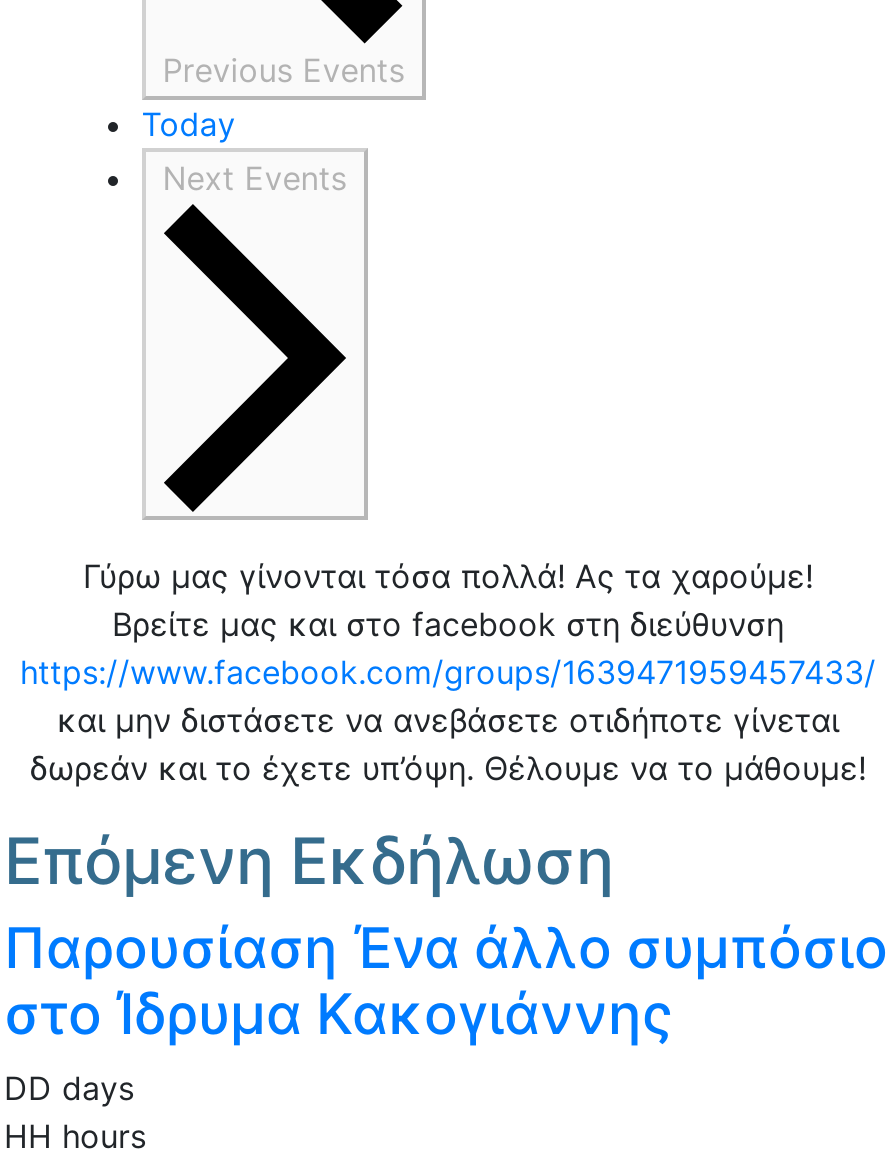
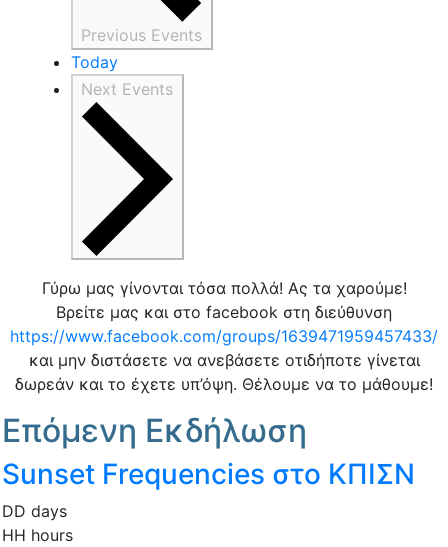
[4,913,888,1047] Παρουσίαση Ένα άλλο συμπόσιο | στο Ίδρυμα Κακογιάννης -> [2,457,415,491] Sunset Frequencies στο ΚΠΙΣΝ

